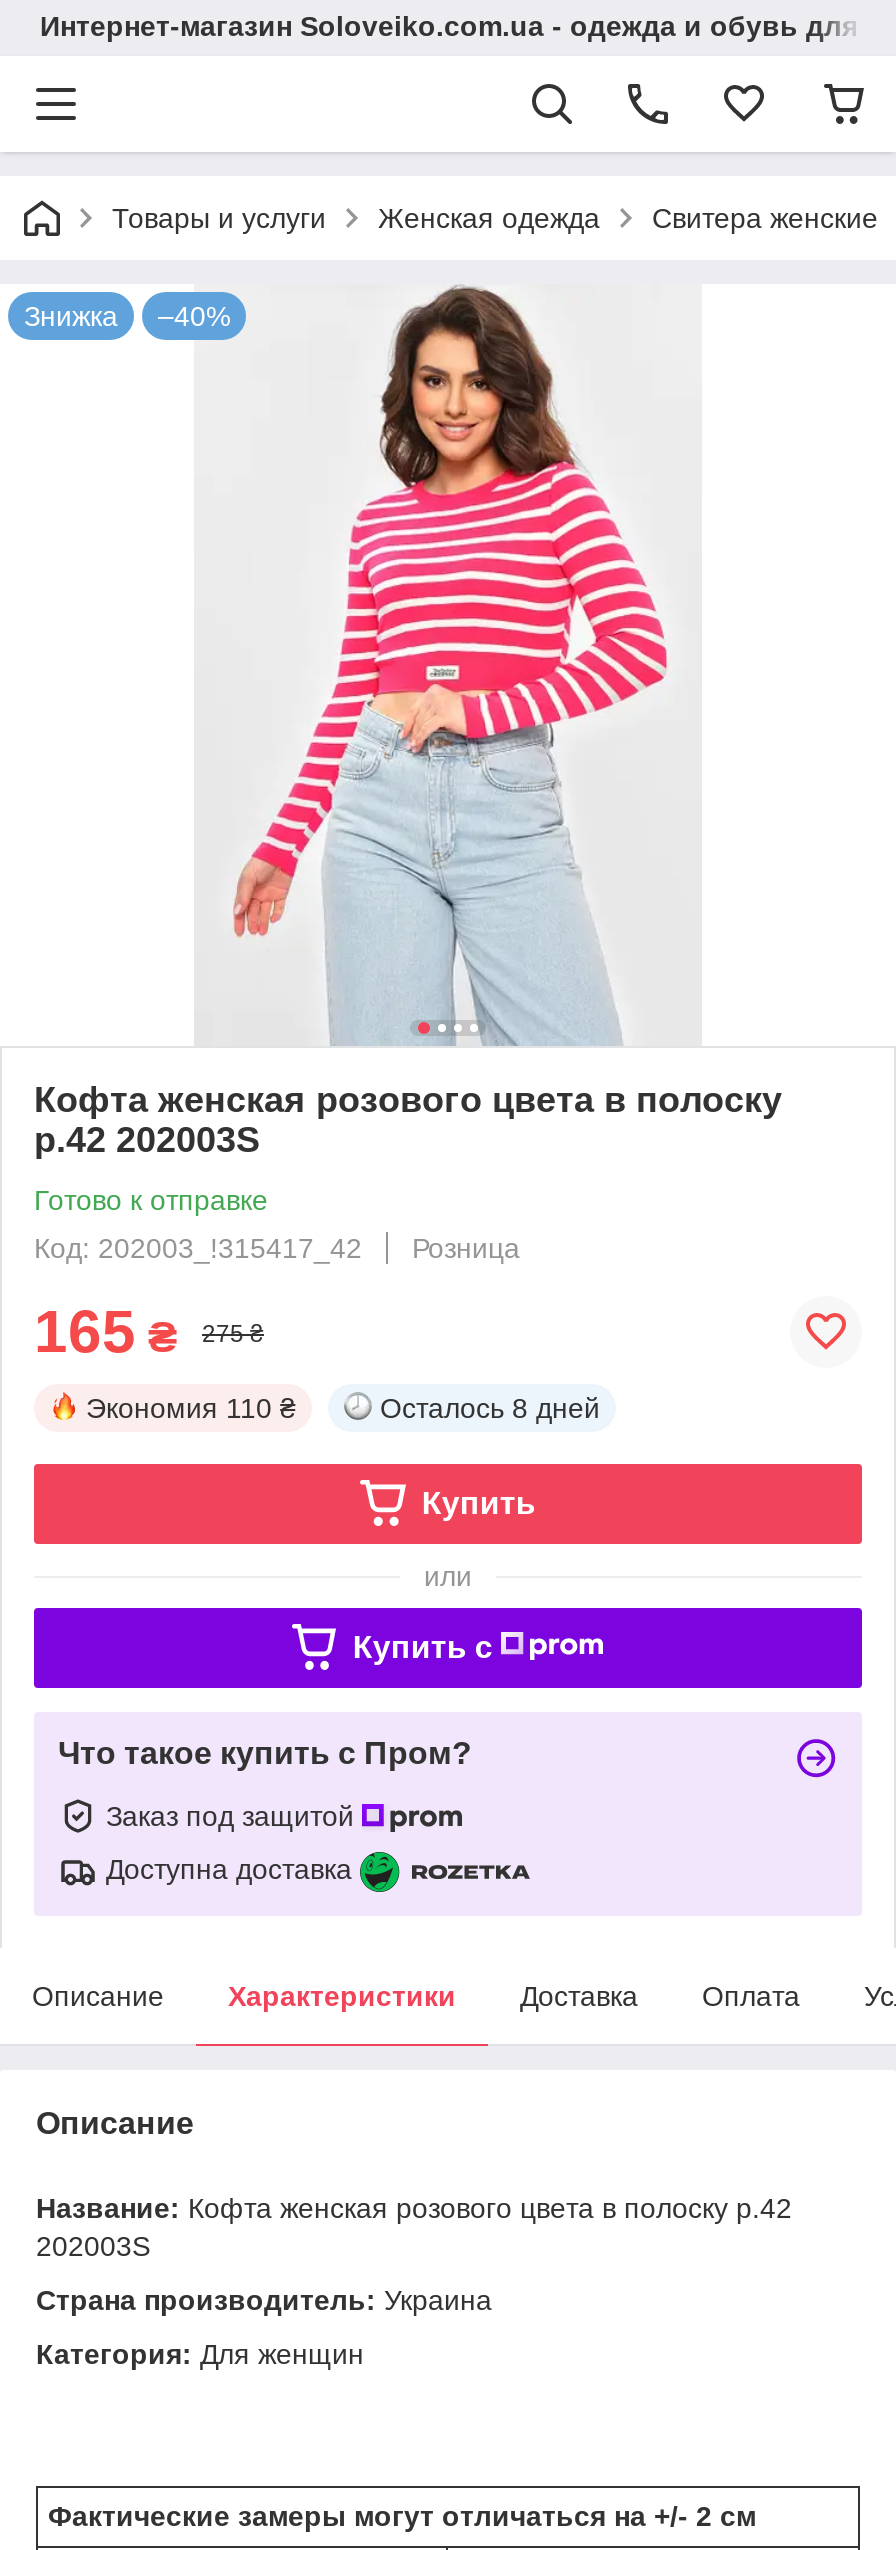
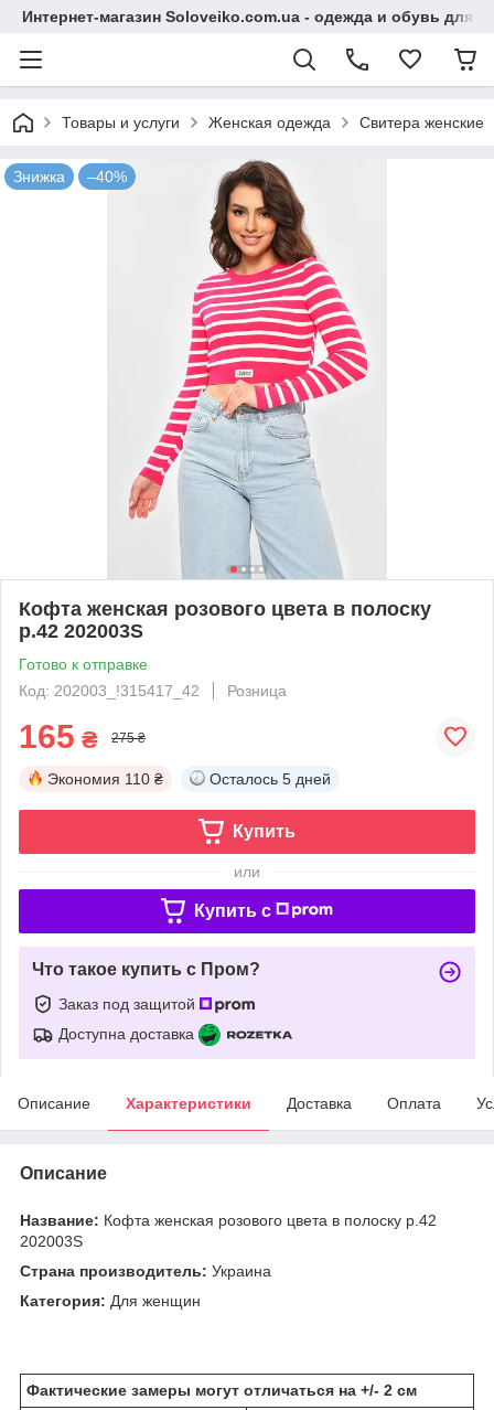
[380,1392,600,1424] Осталось 8 дней -> [210,770,331,788] Осталось 5 дней

